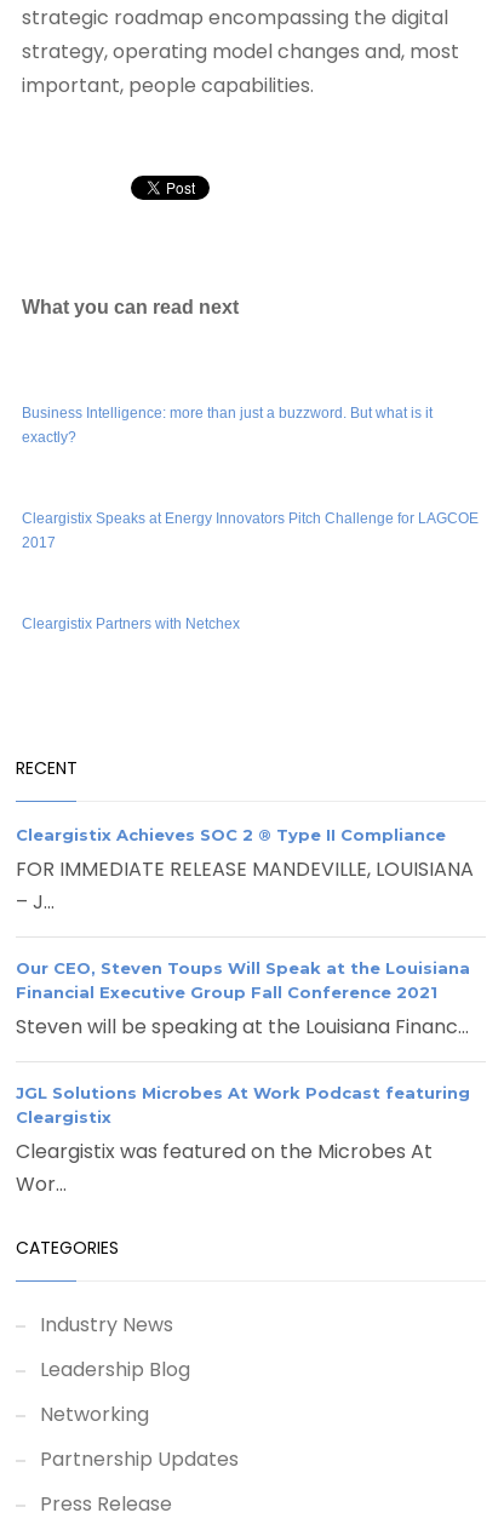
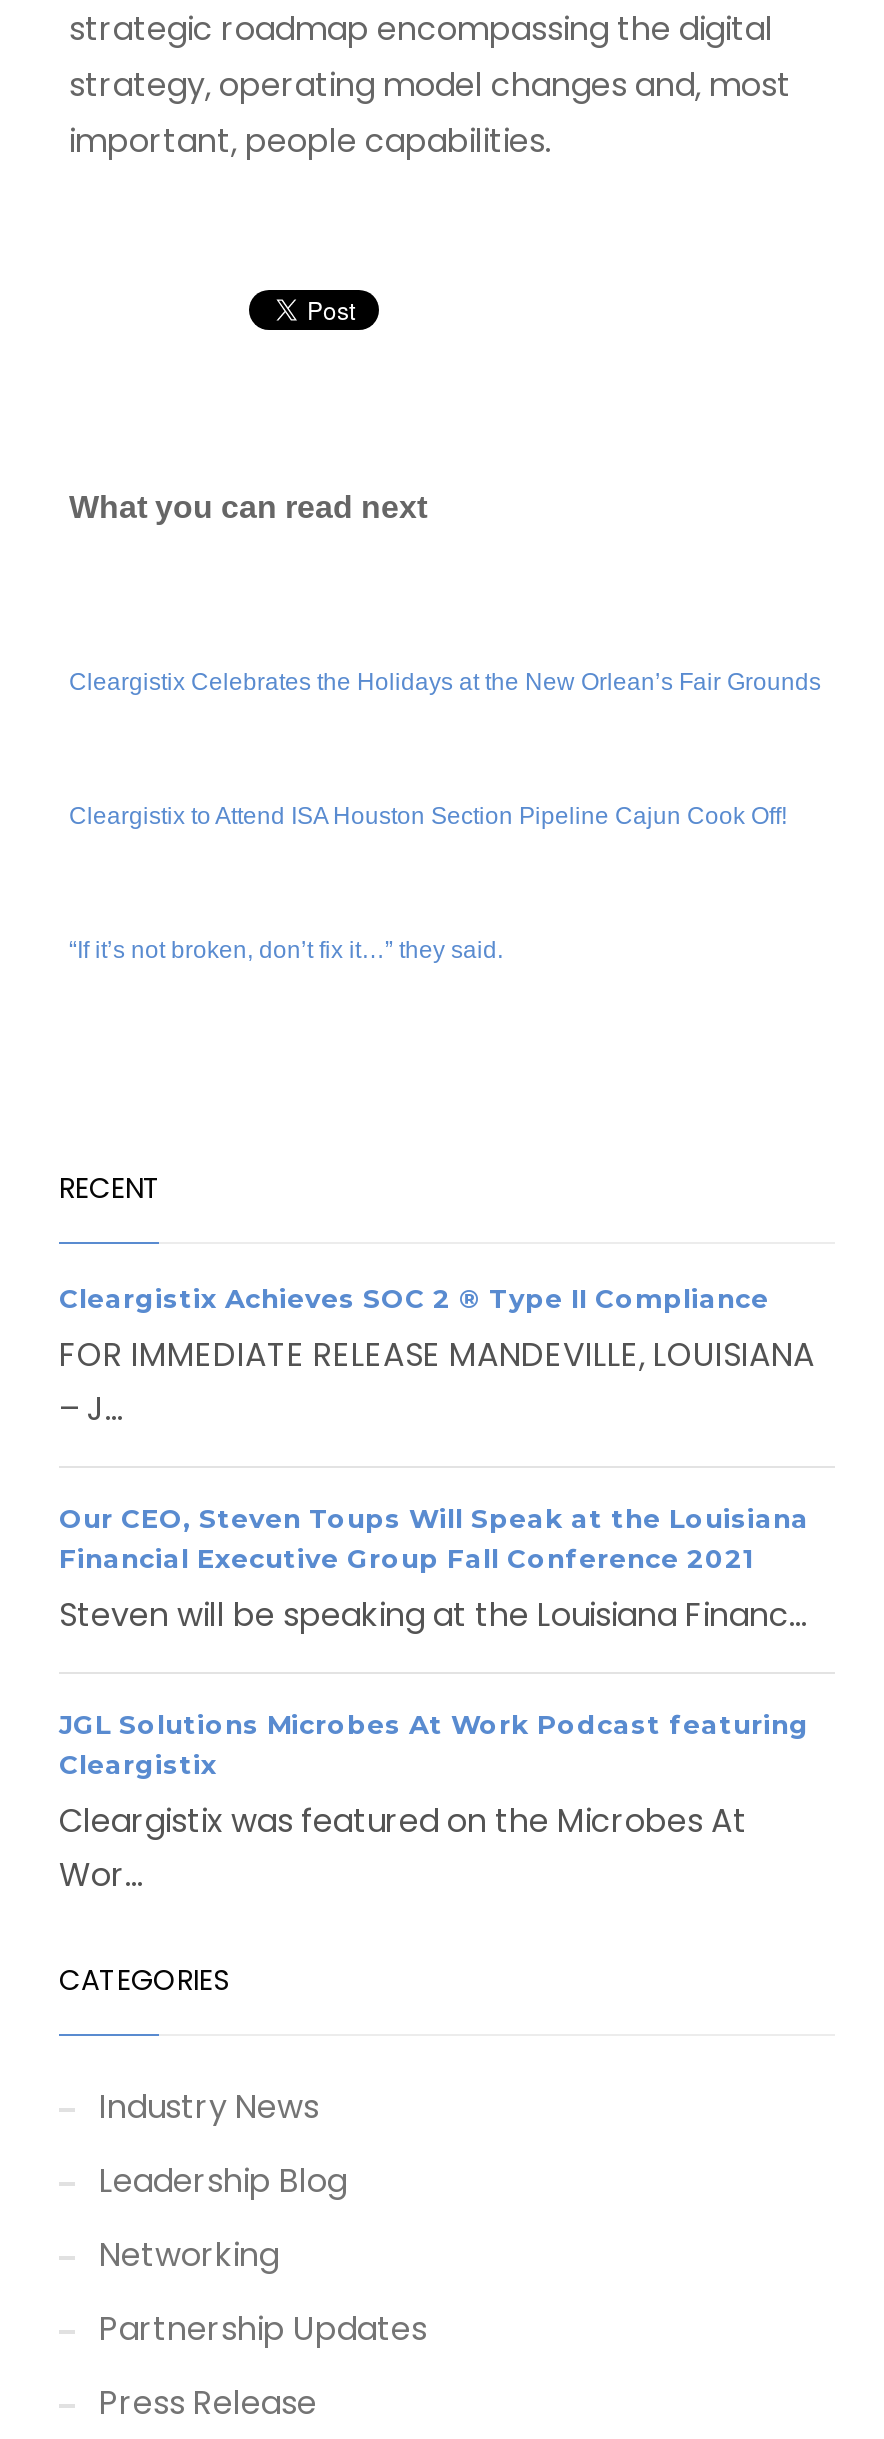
[22,405,433,446] Business Intelligence: more than just a buzzword. But what is it | exactly? -> [69,668,821,696] Cleargistix Celebrates the Holidays at the New Orlean’s Fair Grounds
[22,510,479,551] Cleargistix Speaks at Energy Innovators Pitch Challenge for LAGCOE | 2017 -> [69,802,787,830] Cleargistix to Attend ISA Houston Section Pipeline Cajun Cook Off!
[22,615,240,632] Cleargistix Partners with Netchex -> [69,936,503,964] “If it’s not broken, don’t fix it…” they said.

